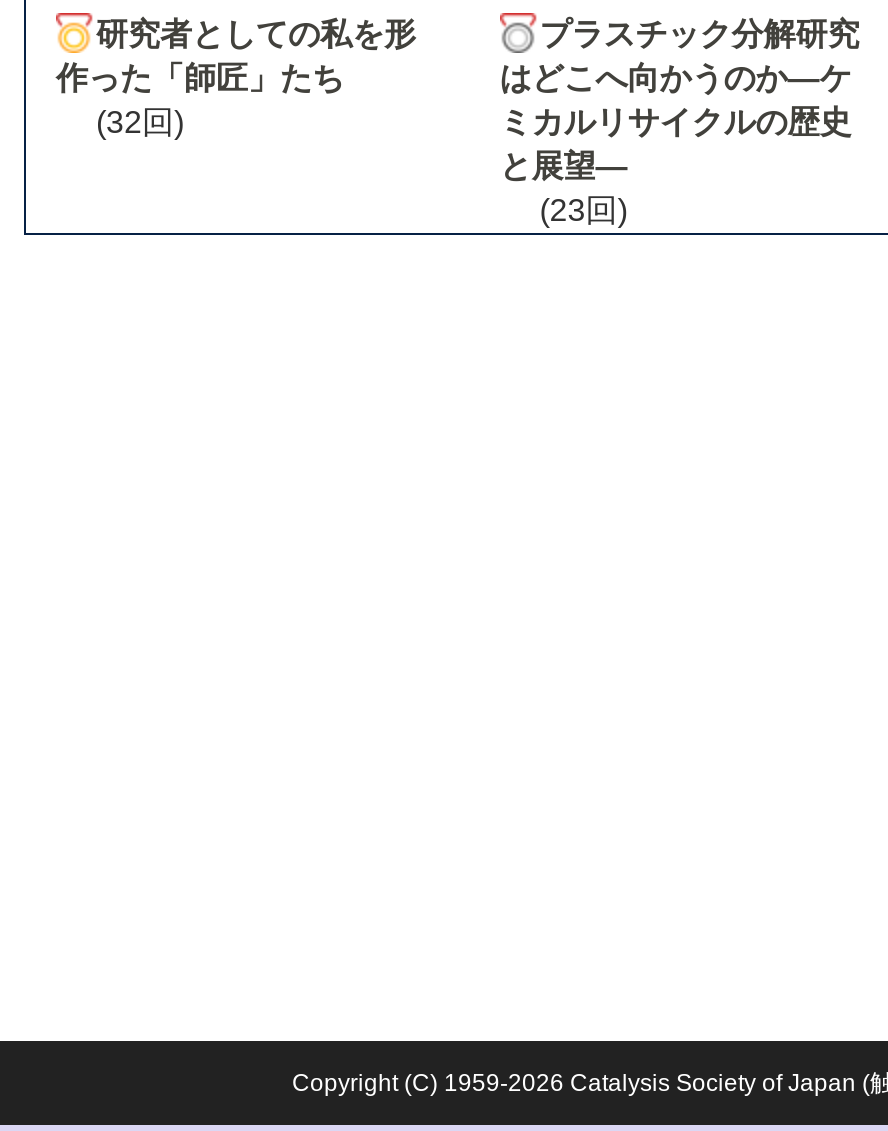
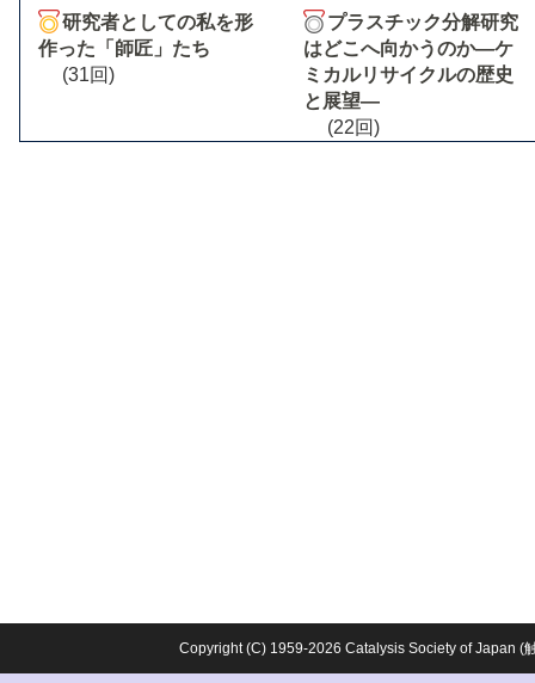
[96,106,184,140] (32回) -> [62,65,115,85] (31回)
[540,194,628,228] (23回) -> [327,117,380,138] (22回)

